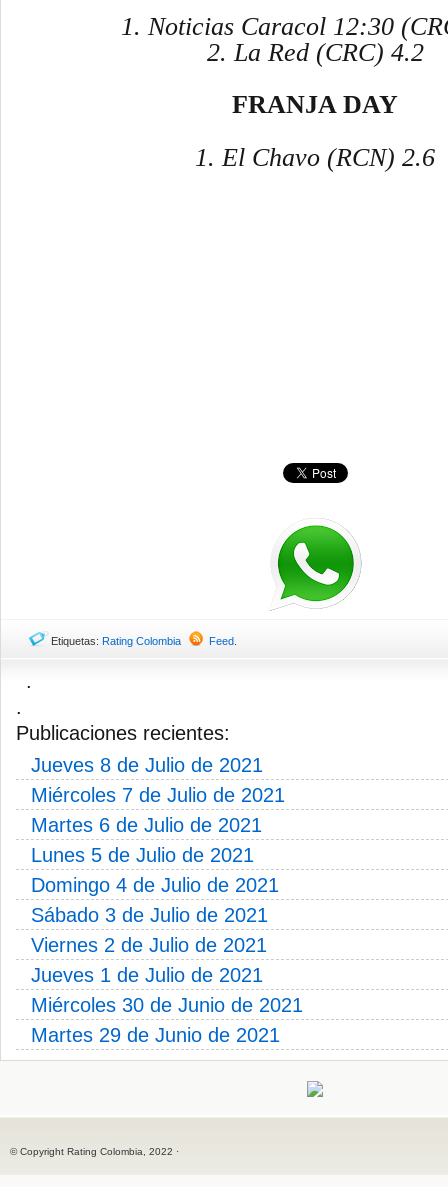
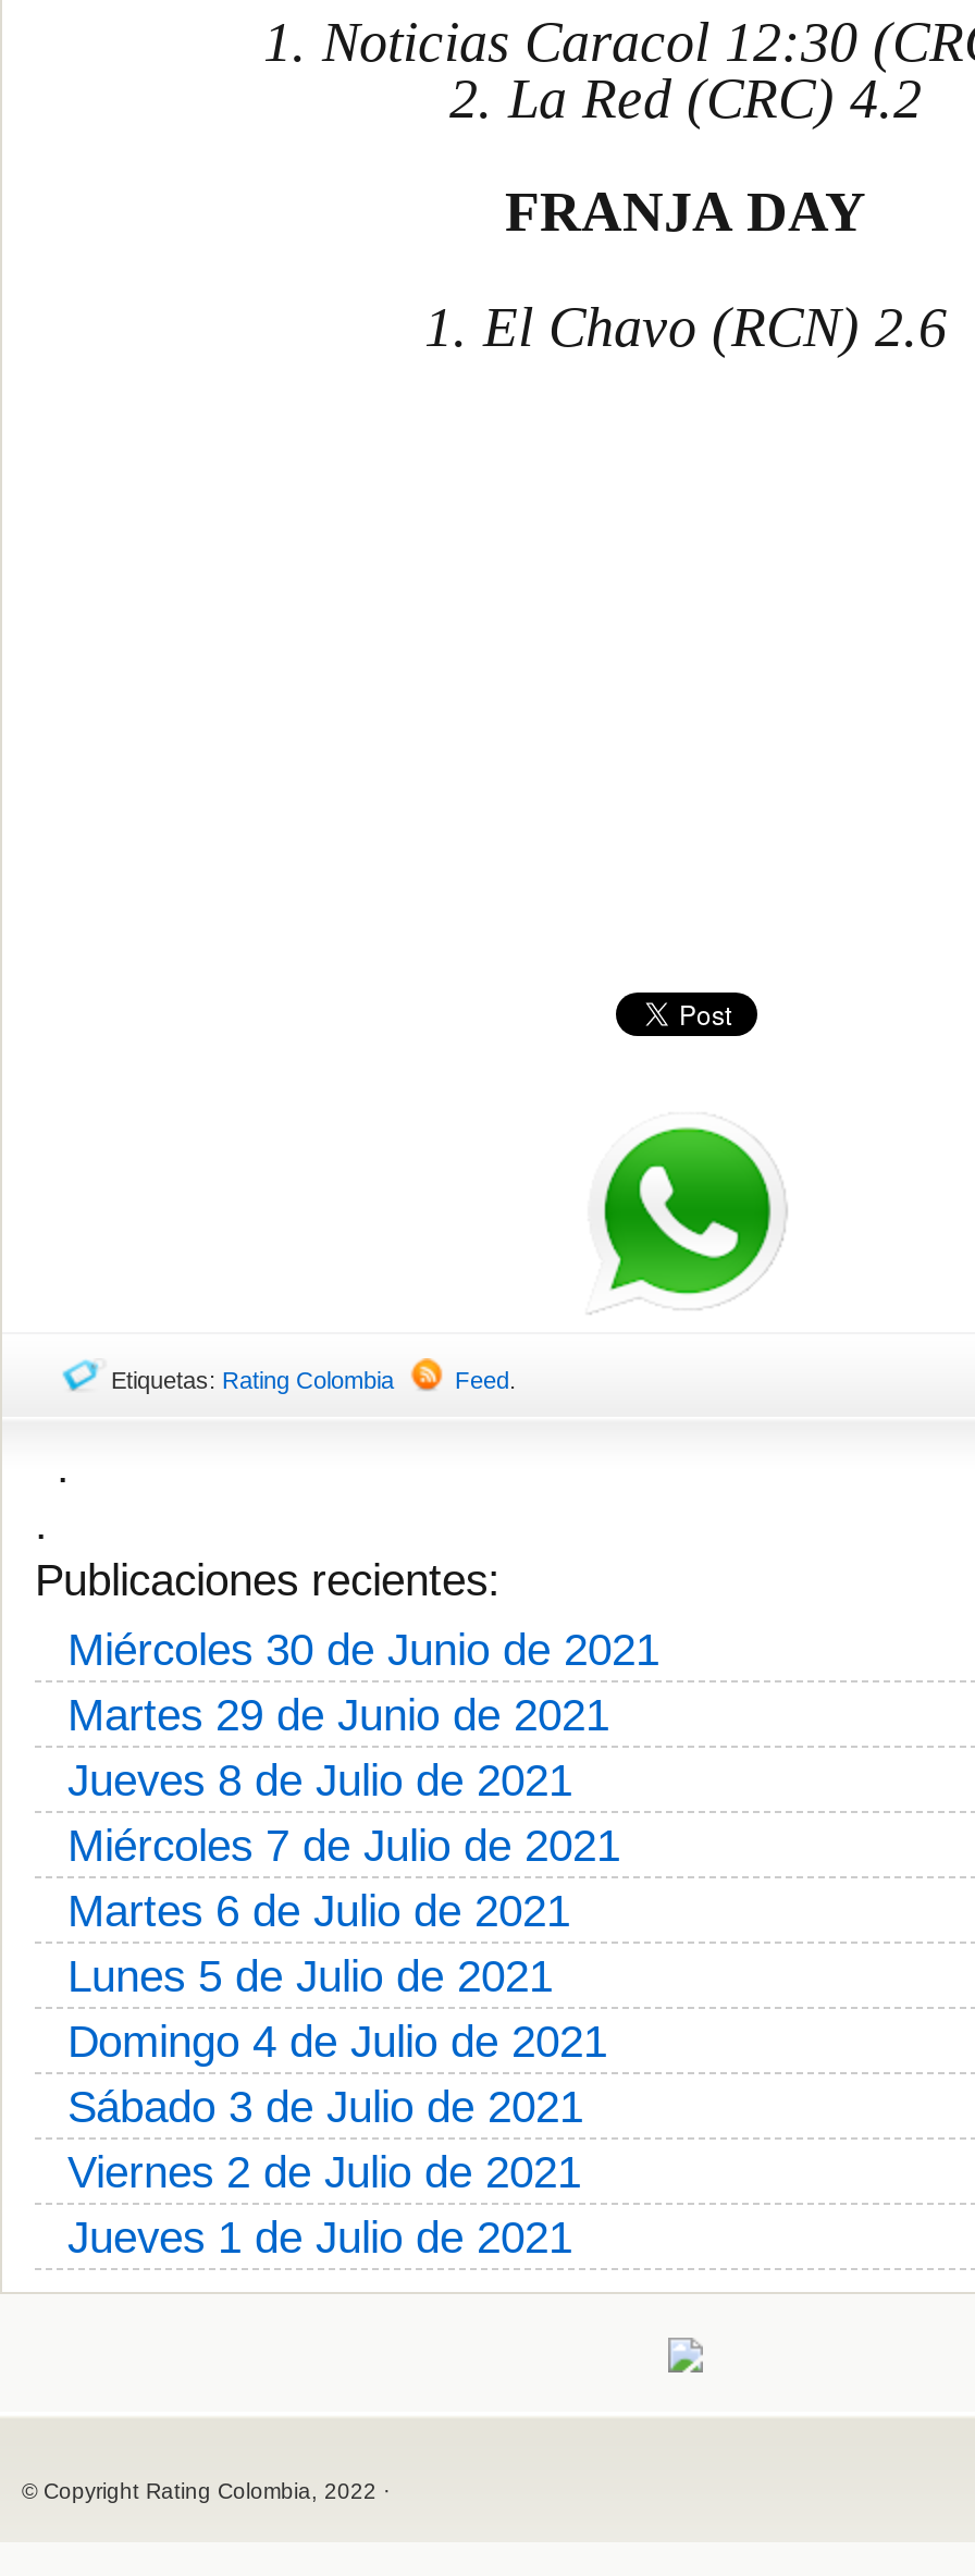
moved [31,754,285,986] -> [67,1757,620,2261]: Jueves 8 de Julio de 2021 | Miércoles 7 de Julio de 2021 | Martes 6 de Julio de 2021 | Lunes 5 de Julio de 2021 | Domingo 4 de Julio de 2021 | Sábado 3 de Julio de 2021 | Viernes 2 de Julio de 2021 | Jueves 1 de Julio de 2021
moved [31,994,303,1046] -> [67,1626,659,1739]: Miércoles 30 de Junio de 2021 | Martes 29 de Junio de 2021

